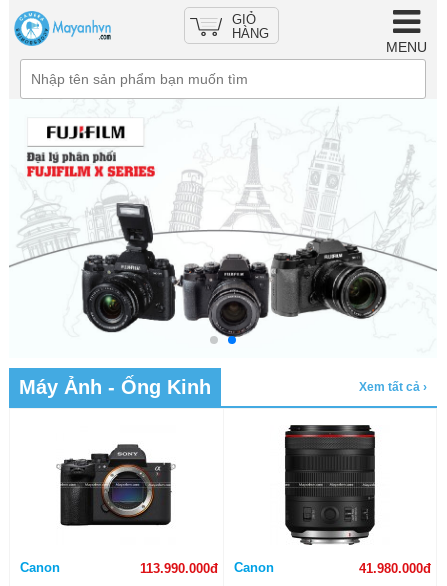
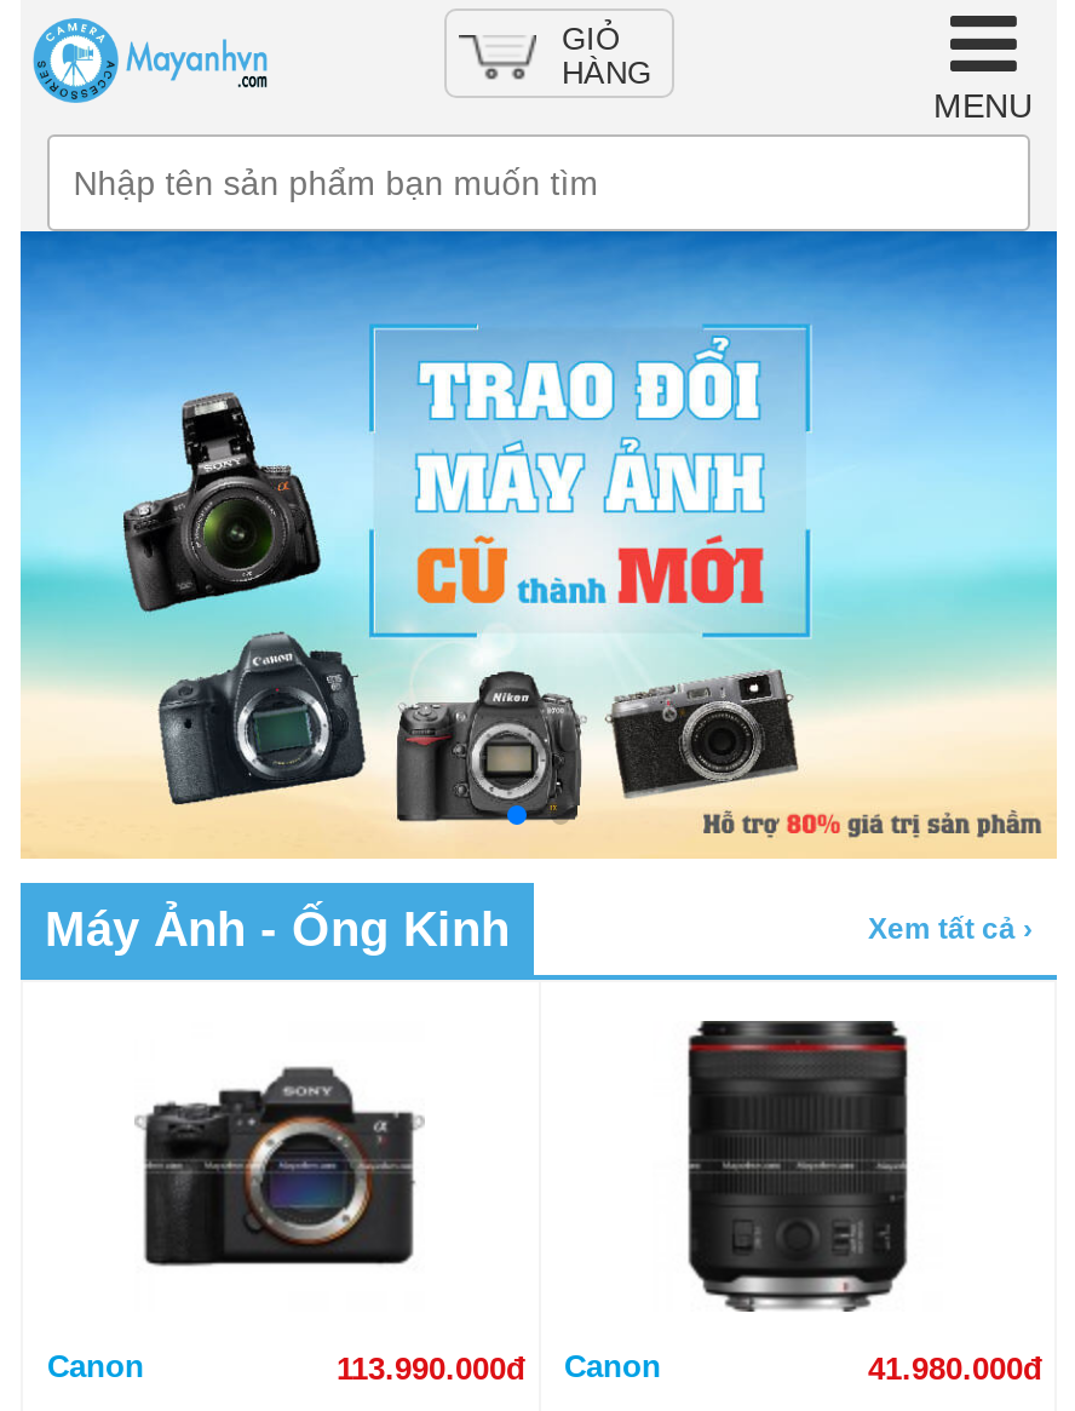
[9,99,437,357] [image] -> [18,229,1059,861] [image]

